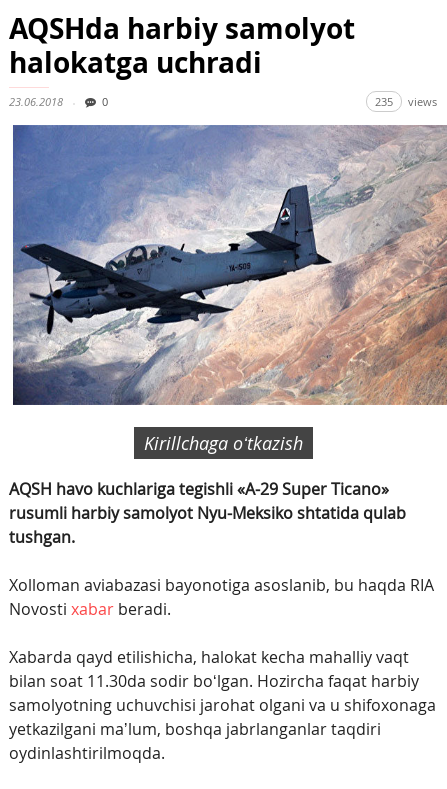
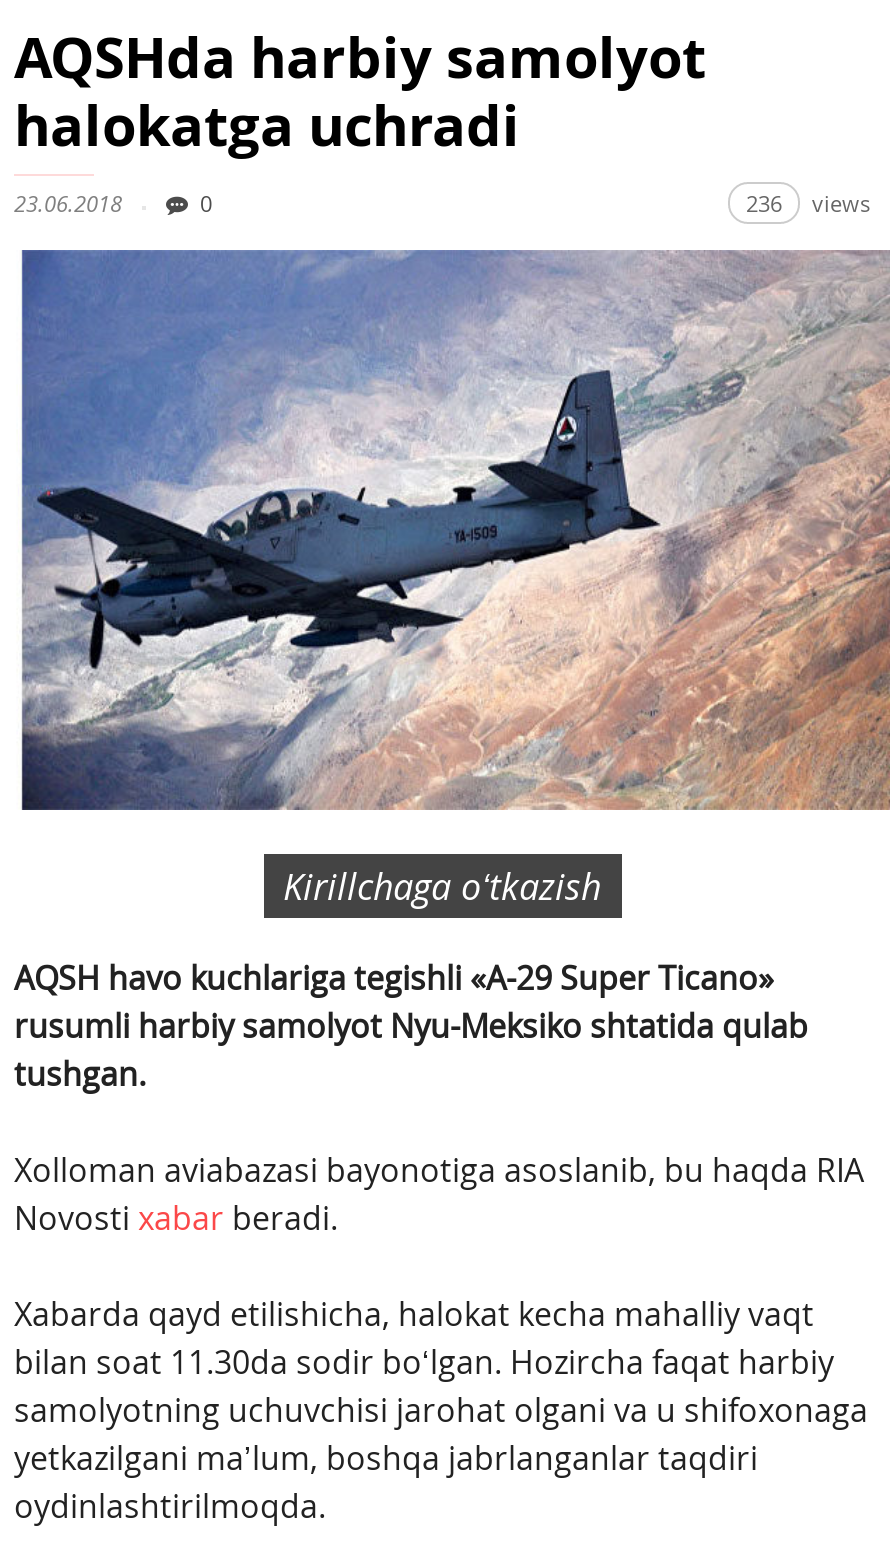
[375,94,437,109] 235 views -> [746,188,870,218] 236 views

